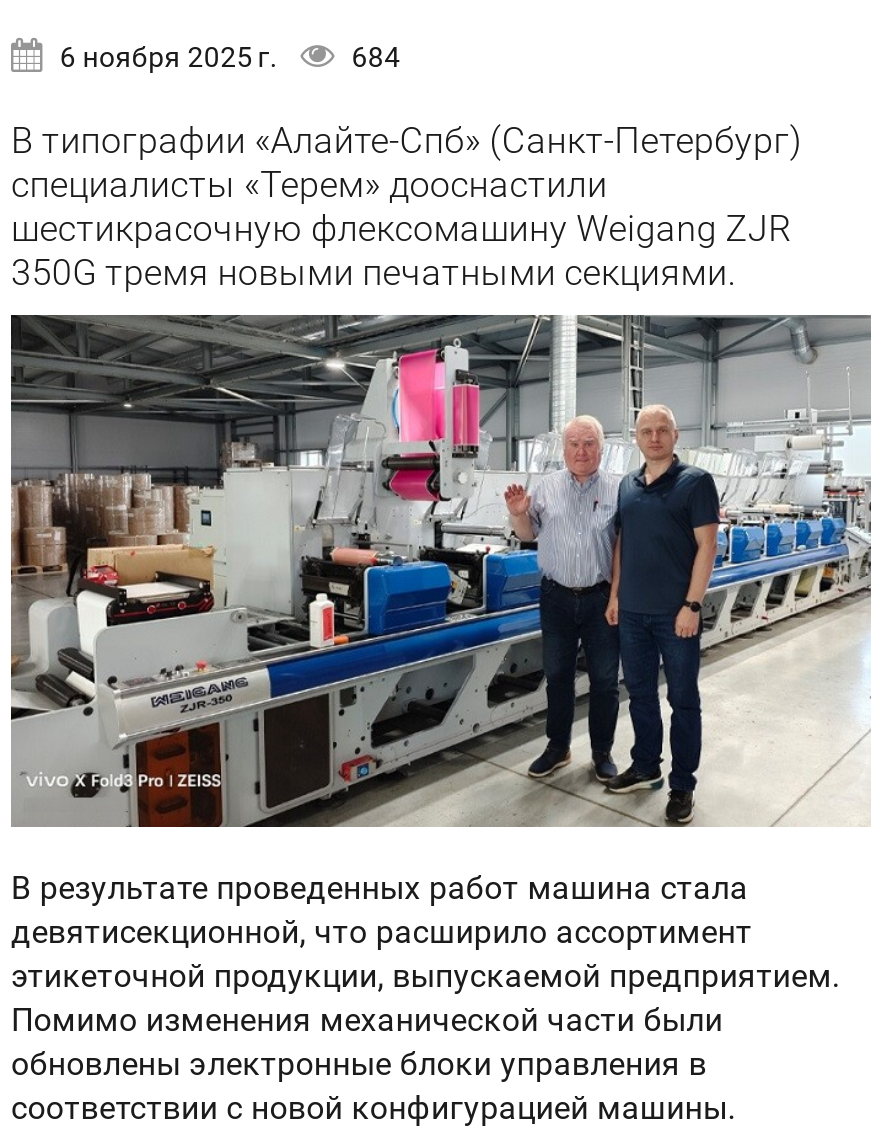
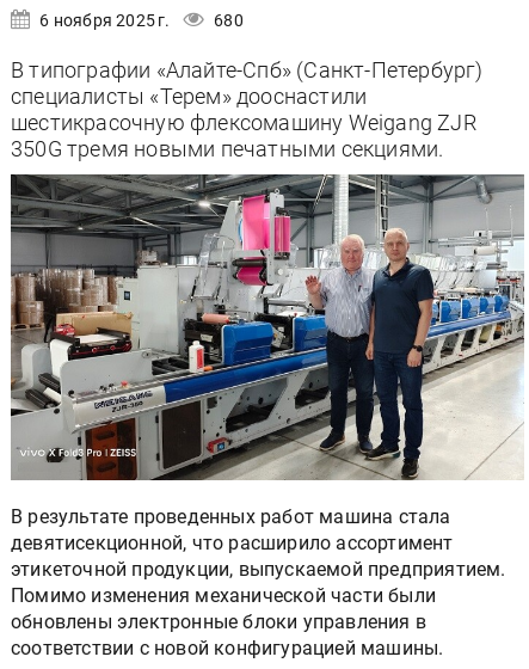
[345,41,401,73] 684 -> [210,11,243,30] 680

